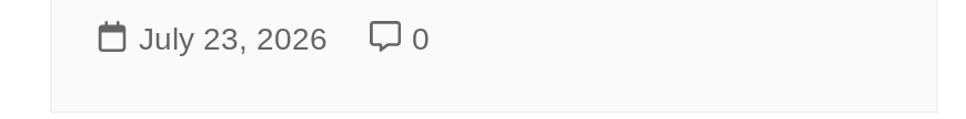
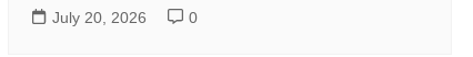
[139,21,328,57] July 23, 2026 -> [52,9,147,27] July 20, 2026

